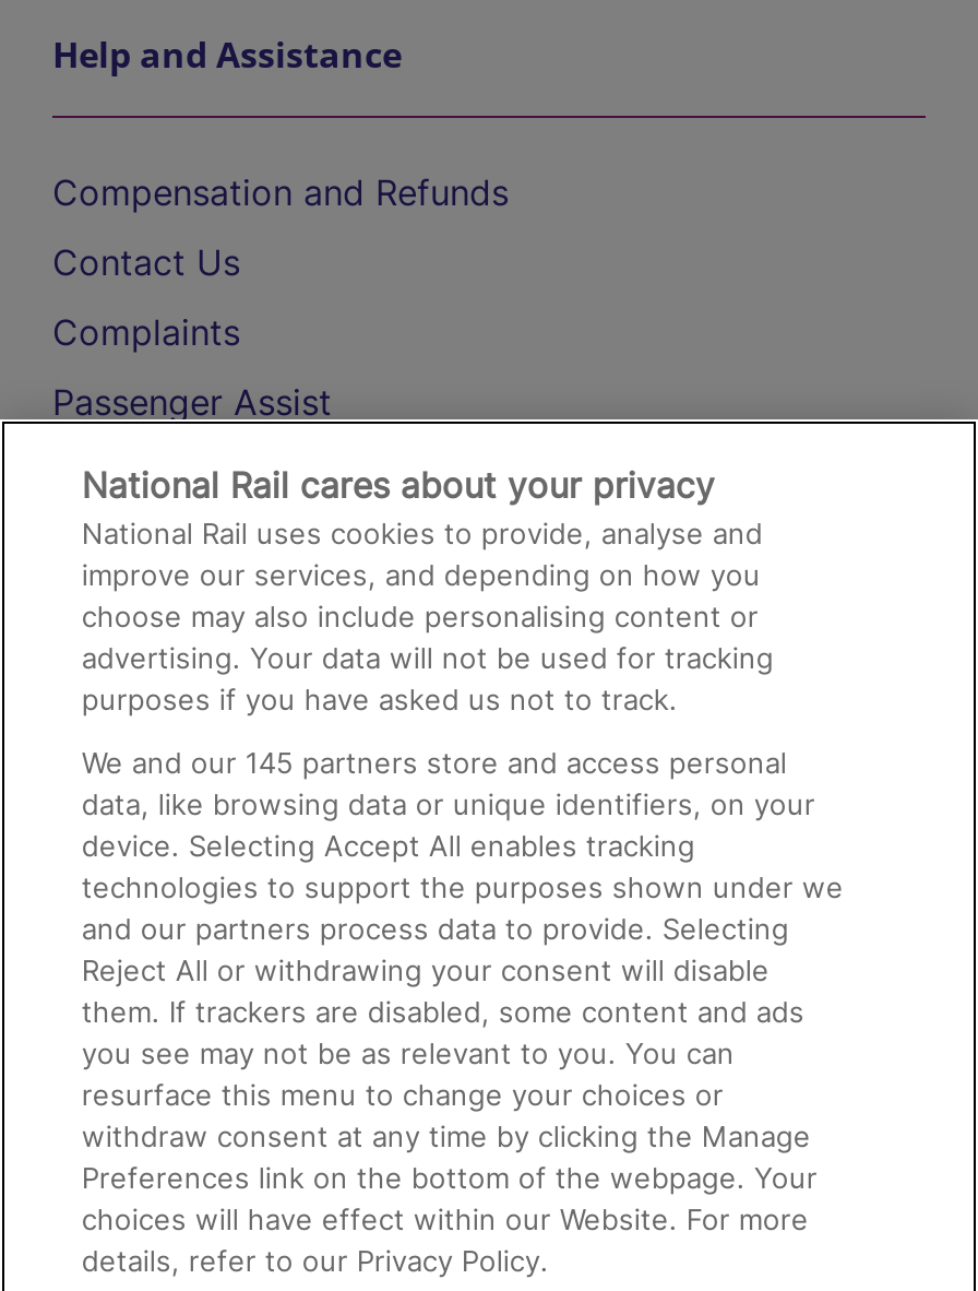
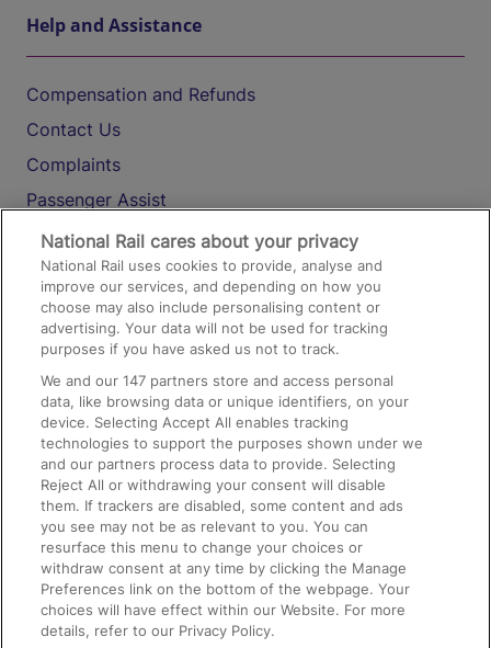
[82,745,787,780] We and our 145 partners store and access personal -> [41,372,394,389] We and our 147 partners store and access personal

